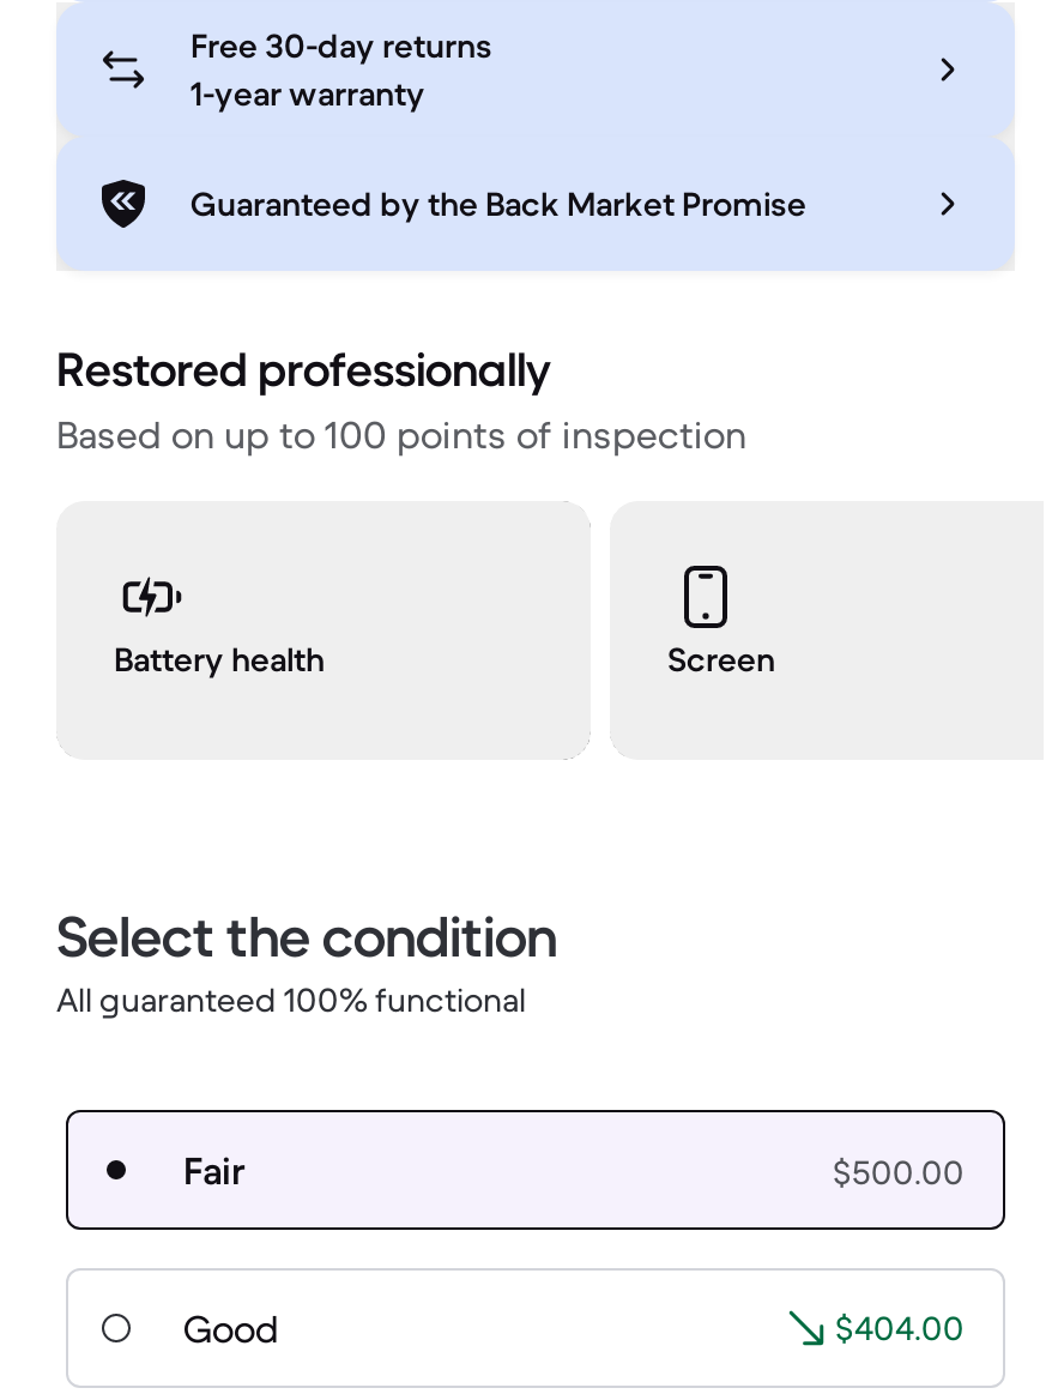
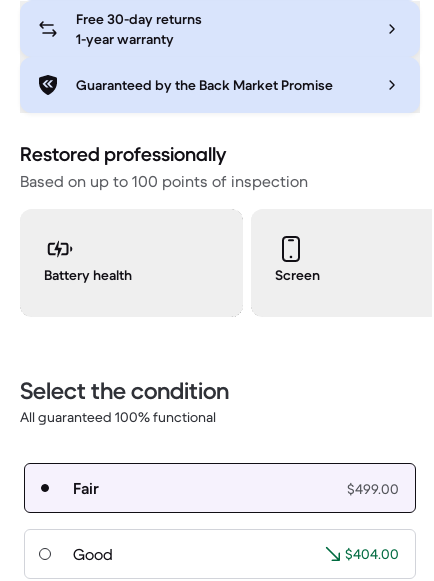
[833,1152,965,1195] $500.00 -> [347,480,399,498] $499.00

